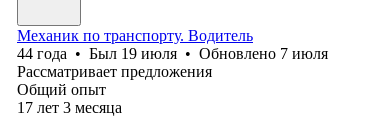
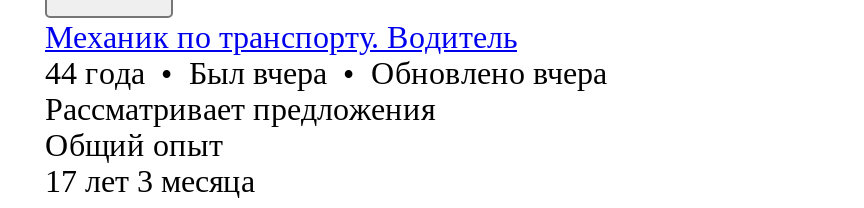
[17,45,328,62] 44 года • Был 19 июля • Обновлено 7 июля -> [45,56,607,90] 44 года • Был вчера • Обновлено вчера

